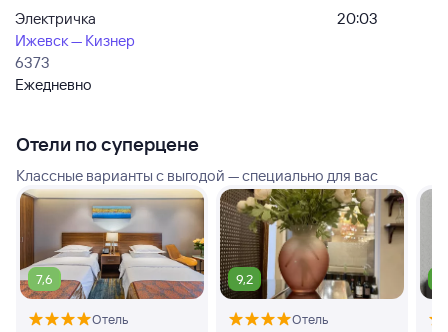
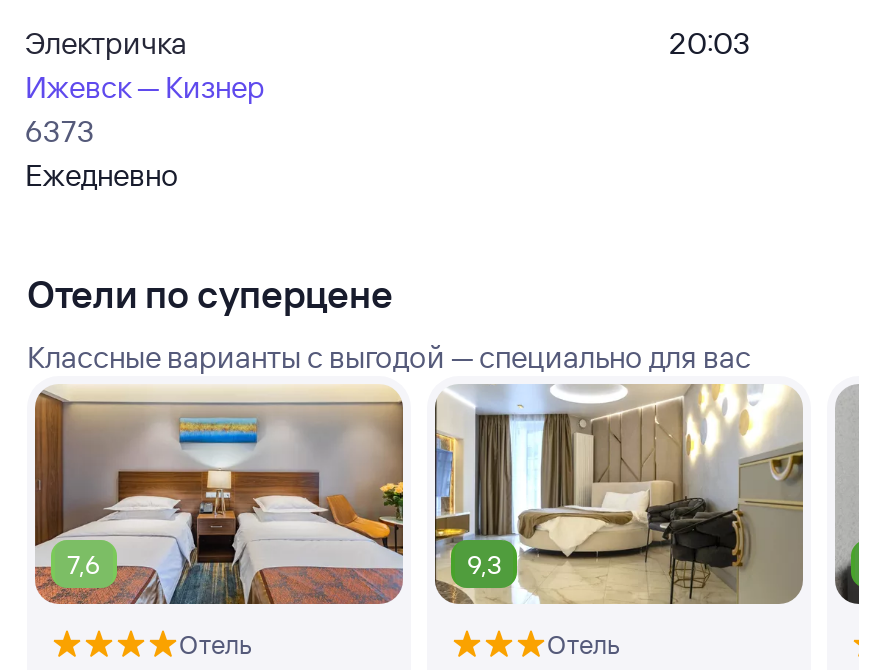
[220,188,404,300] [image] | 9,2 -> [433,384,801,606] [image] | 9,3

